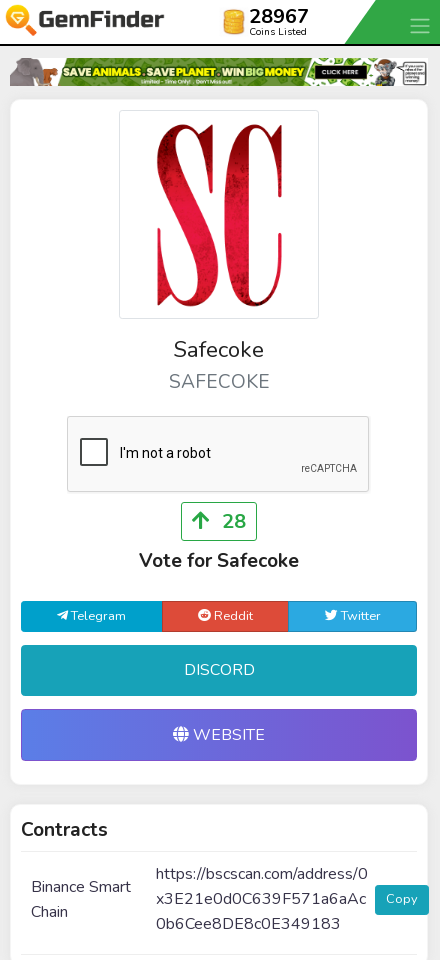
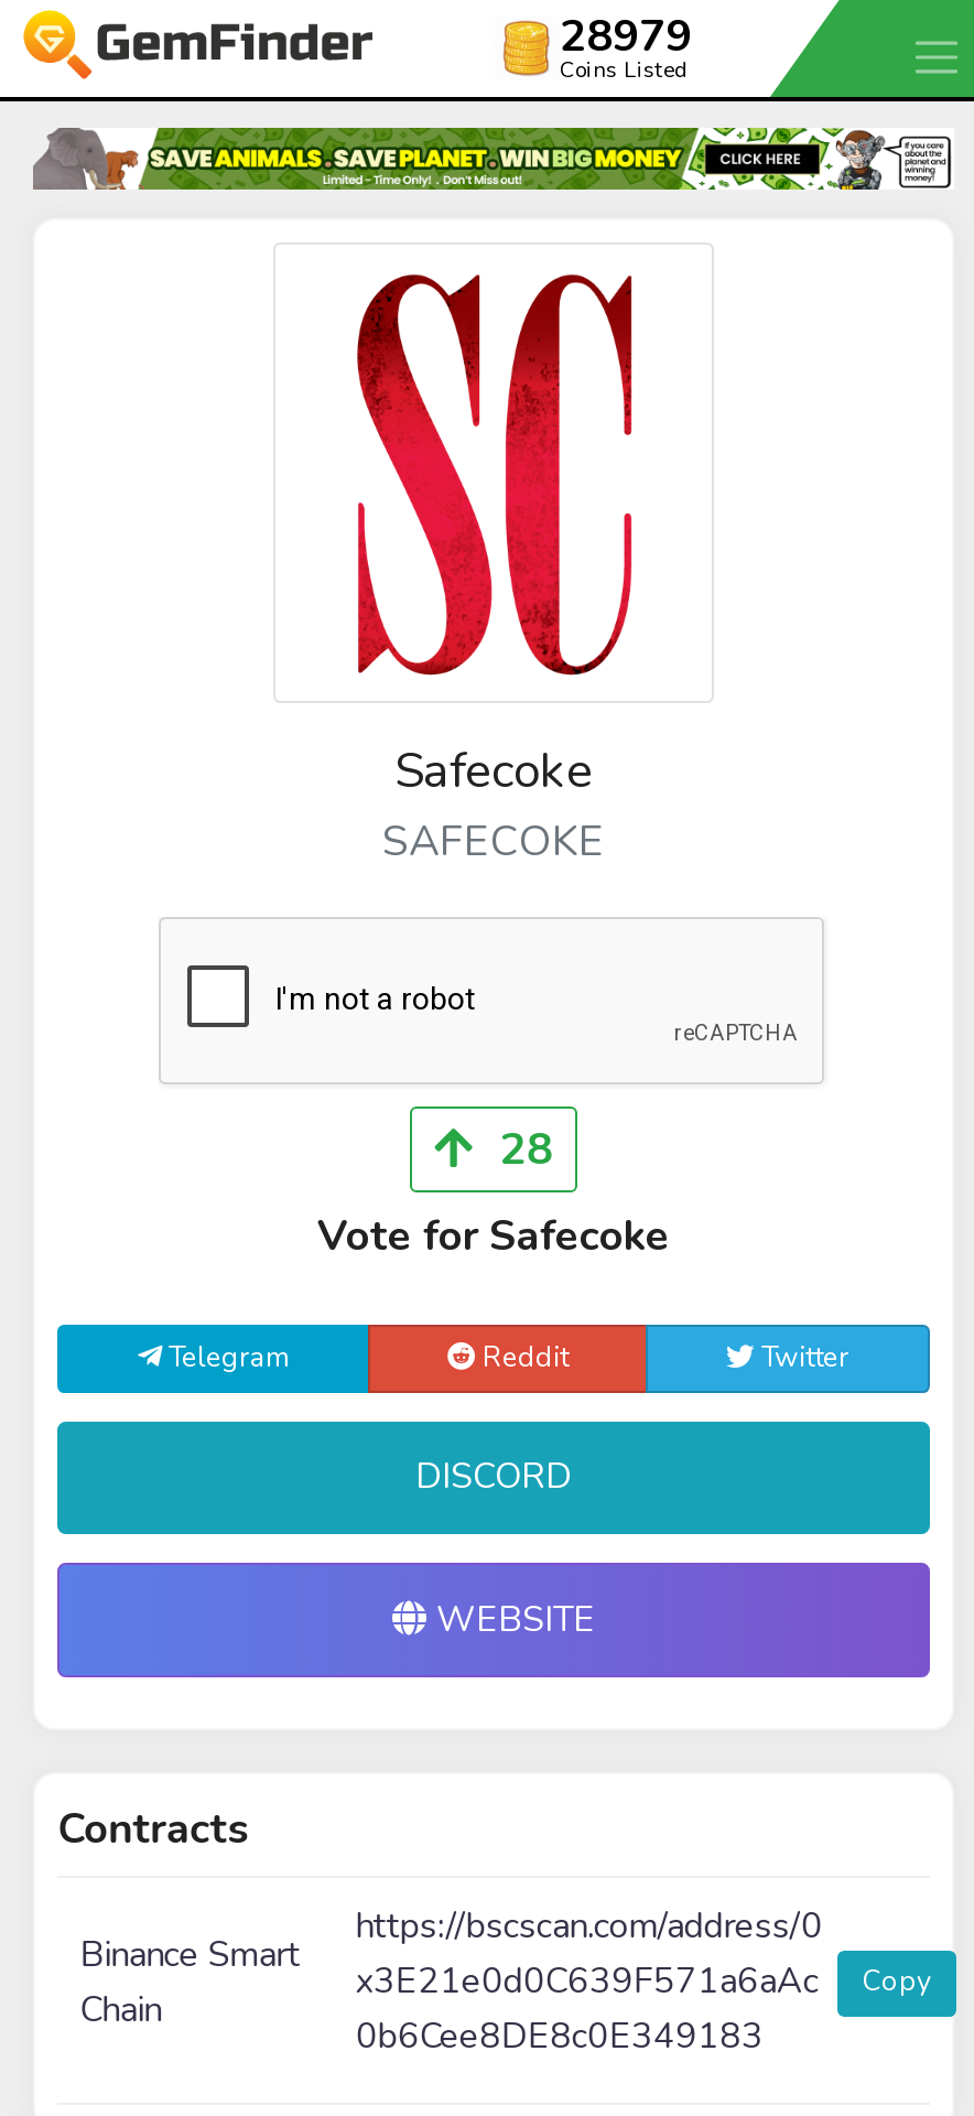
[249,3,309,30] 28967 -> [560,7,692,66] 28979

